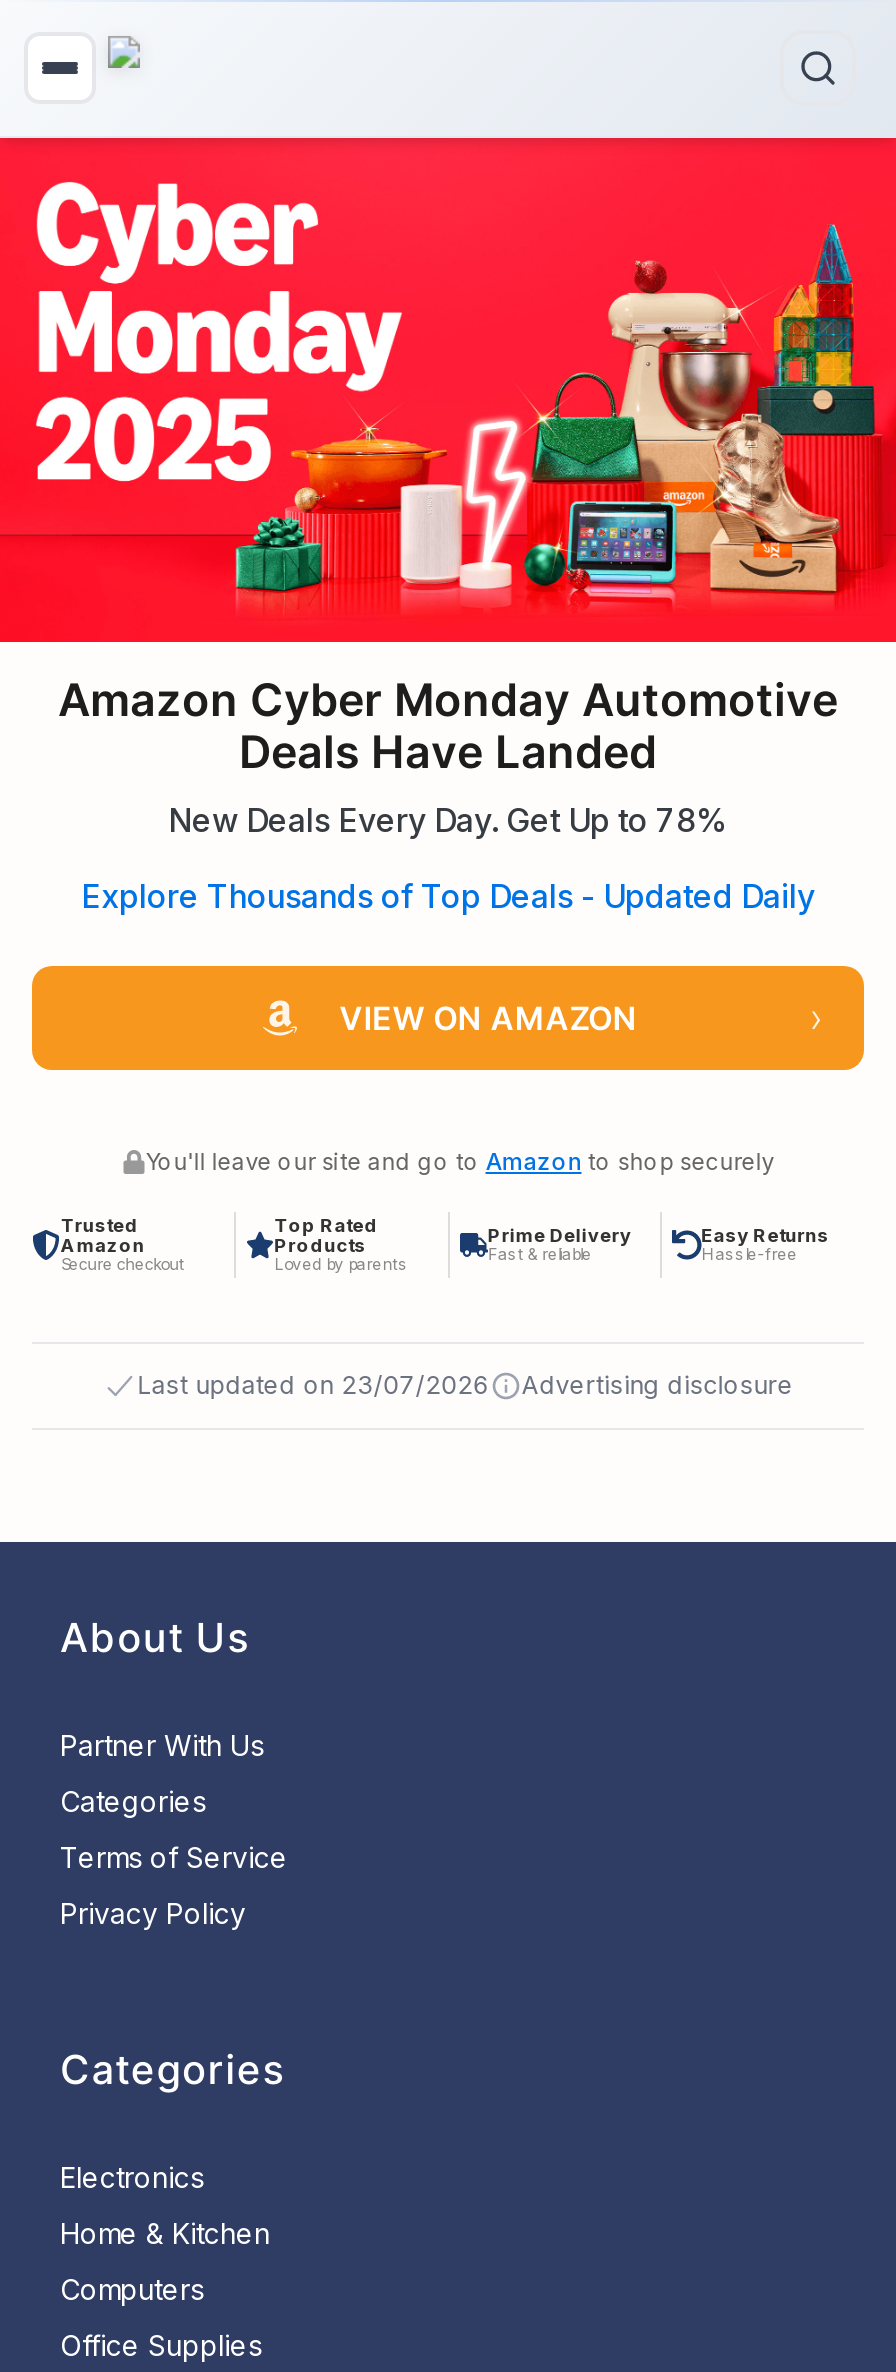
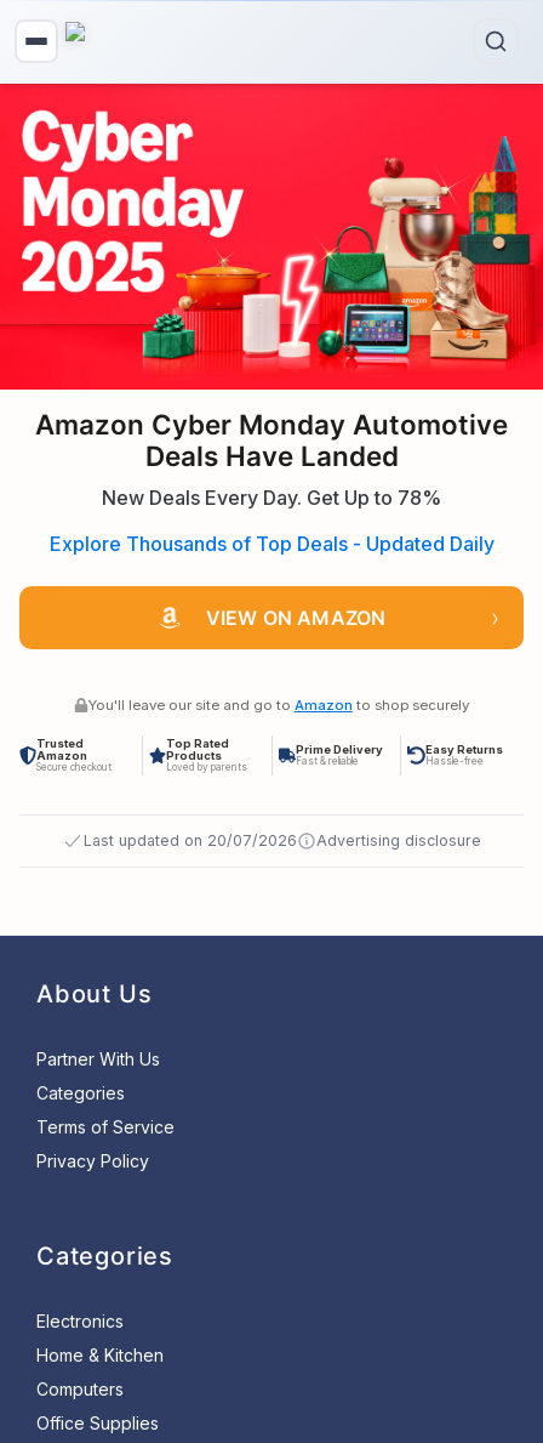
[138,1370,490,1400] Last updated on 23/07/2026 -> [83,831,297,850] Last updated on 20/07/2026

